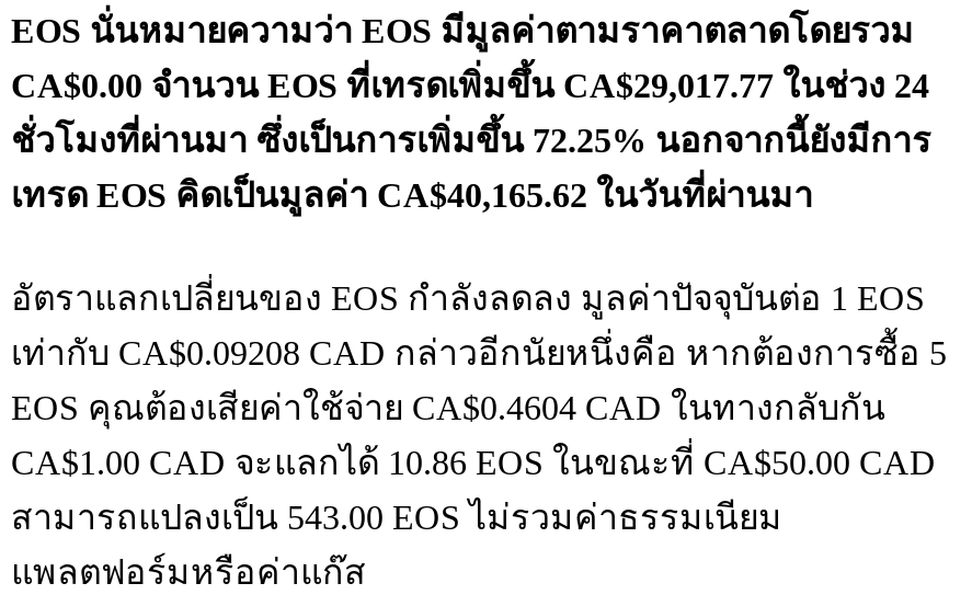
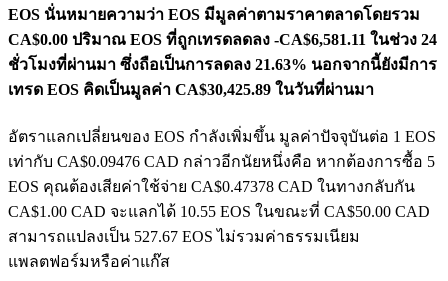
[11,68,929,105] CA$0.00 จำนวน EOS ที่เทรดเพิ่มขึ้น CA$29,017.77 ในช่วง 24 -> [8,31,437,48] CA$0.00 ปริมาณ EOS ที่ถูกเทรดลดลง -CA$6,581.11 ในช่วง 24
[11,123,931,160] ชั่วโมงที่ผ่านมา ซึ่งเป็นการเพิ่มขึ้น 72.25% นอกจากนี้ยังมีการ -> [8,56,437,73] ชั่วโมงที่ผ่านมา ซึ่งถือเป็นการลดลง 21.63% นอกจากนี้ยังมีการ
[11,177,813,215] เทรด EOS คิดเป็นมูลค่า CA$40,165.62 ในวันที่ผ่านมา -> [8,81,374,98] เทรด EOS คิดเป็นมูลค่า CA$30,425.89 ในวันที่ผ่านมา
[11,279,925,316] อัตราแลกเปลี่ยนของ EOS กำลังลดลง มูลค่าปัจจุบันต่อ 1 EOS -> [8,128,436,145] อัตราแลกเปลี่ยนของ EOS กำลังเพิ่มขึ้น มูลค่าปัจจุบันต่อ 1 EOS
[11,334,947,371] เท่ากับ CA$0.09208 CAD กล่าวอีกนัยหนึ่งคือ หากต้องการซื้อ 5 -> [8,153,435,170] เท่ากับ CA$0.09476 CAD กล่าวอีกนัยหนึ่งคือ หากต้องการซื้อ 5
[11,388,885,426] EOS คุณต้องเสียค่าใช้จ่าย CA$0.4604 CAD ในทางกลับกัน -> [8,178,415,195] EOS คุณต้องเสียค่าใช้จ่าย CA$0.47378 CAD ในทางกลับกัน
[11,443,936,480] CA$1.00 CAD จะแลกได้ 10.86 EOS ในขณะที่ CA$50.00 CAD -> [8,203,430,220] CA$1.00 CAD จะแลกได้ 10.55 EOS ในขณะที่ CA$50.00 CAD
[11,498,782,535] สามารถแปลงเป็น 543.00 EOS ไม่รวมค่าธรรมเนียม -> [8,228,360,245] สามารถแปลงเป็น 527.67 EOS ไม่รวมค่าธรรมเนียม

